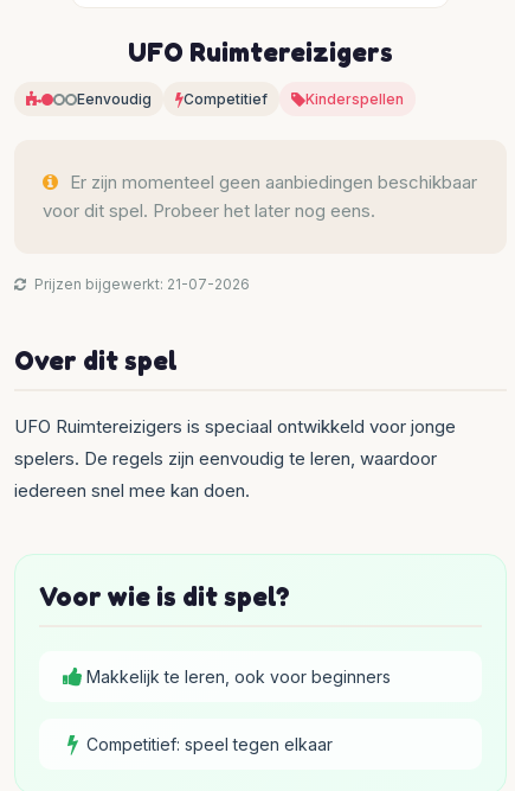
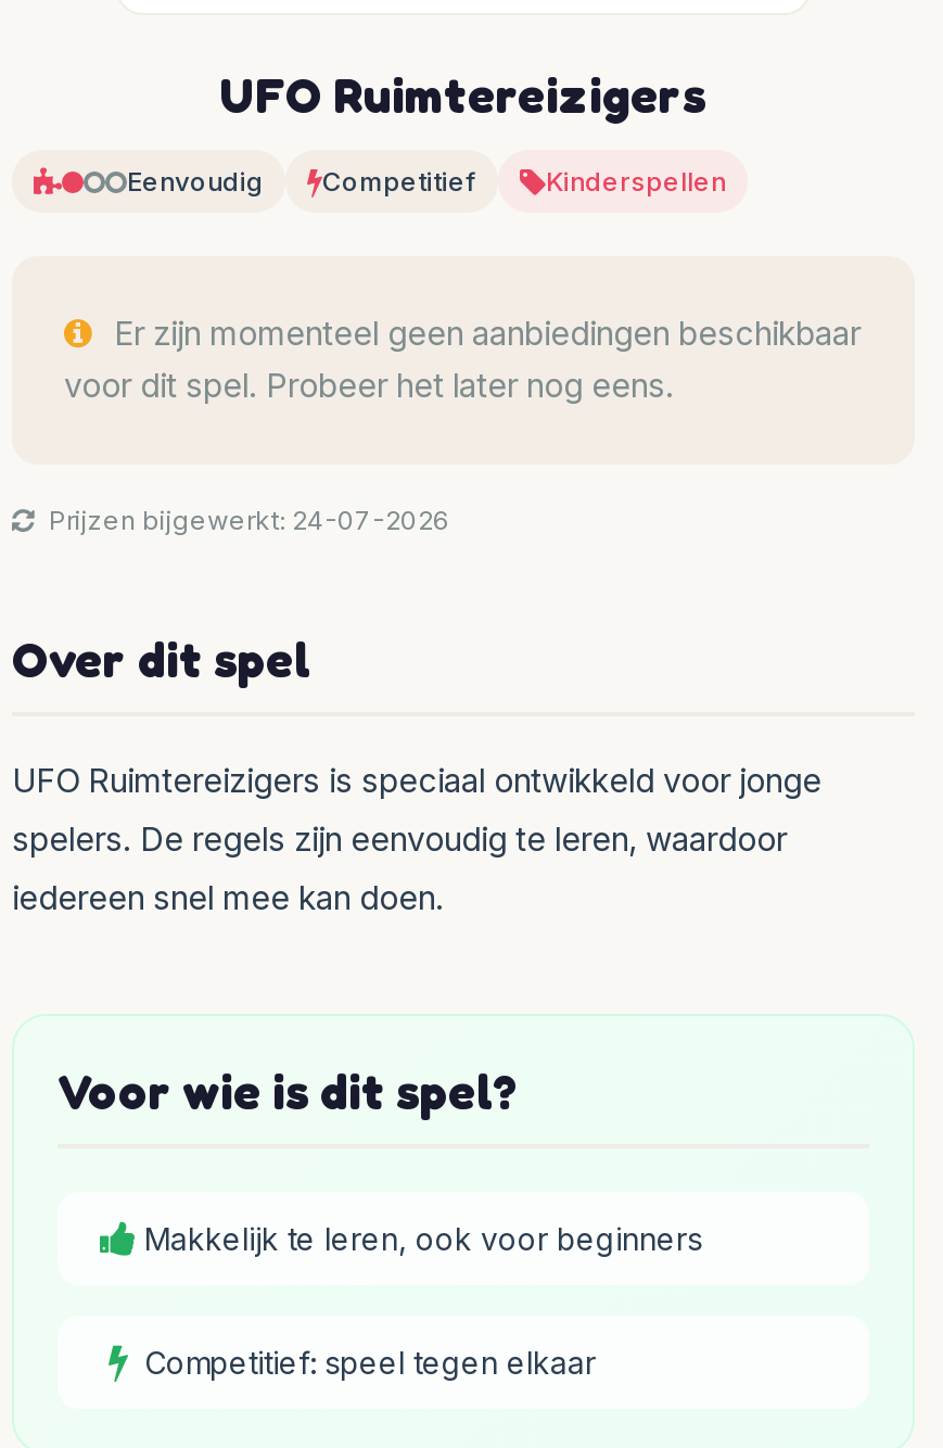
[31,275,250,293] Prijzen bijgewerkt: 21-07-2026 -> [42,504,450,536] Prijzen bijgewerkt: 24-07-2026

